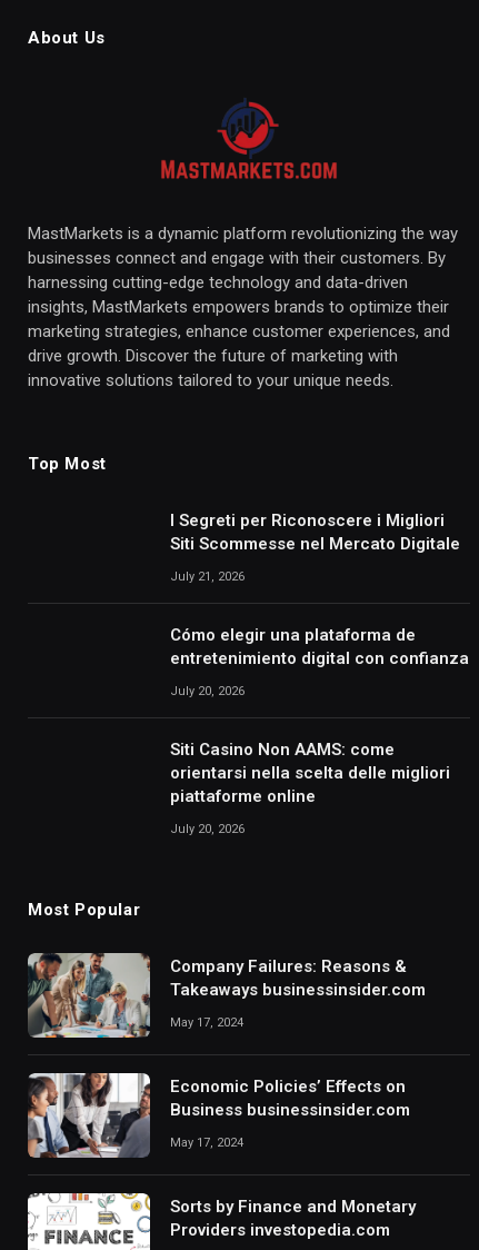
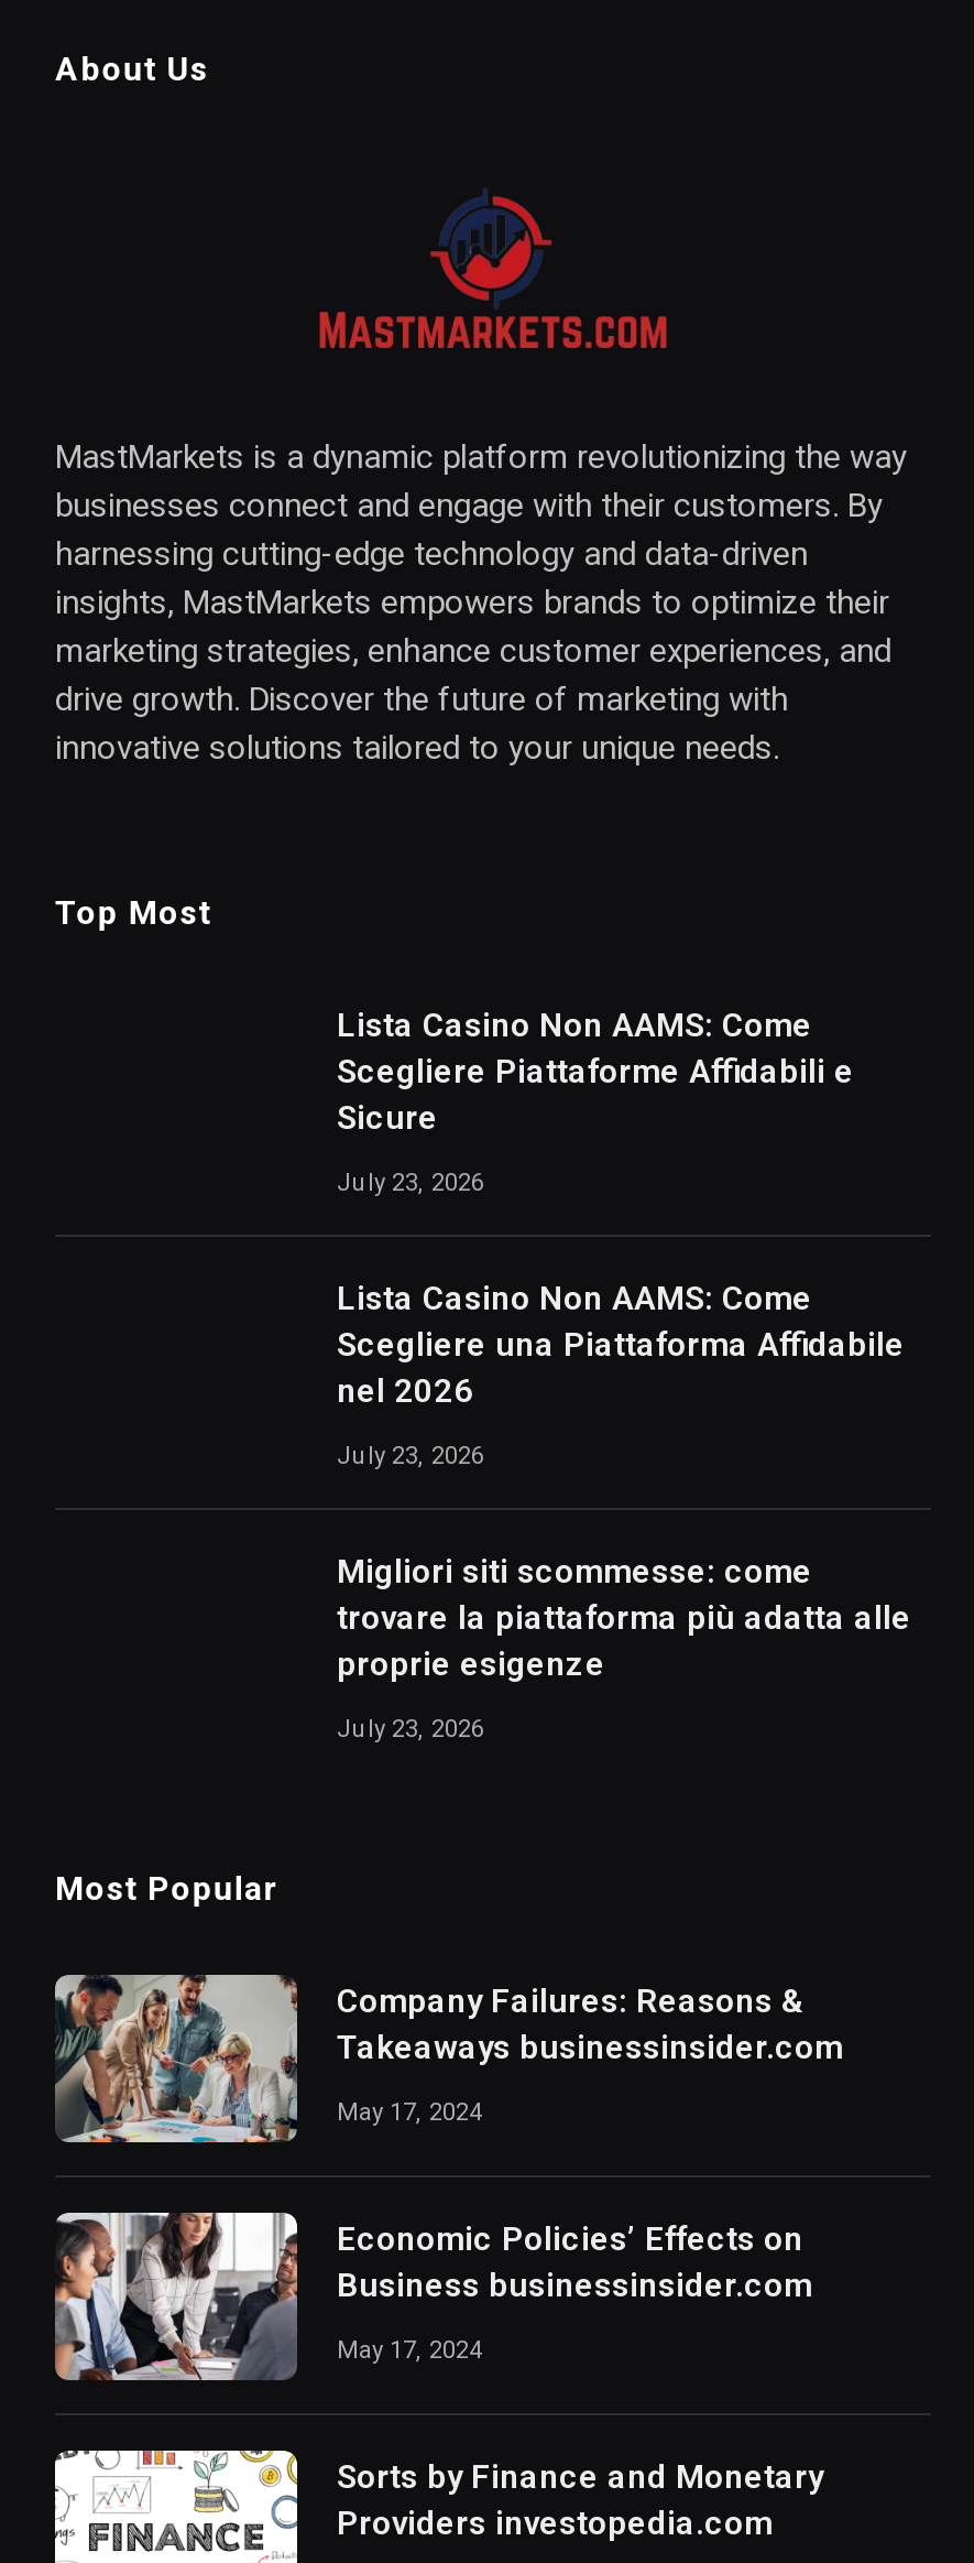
[170,511,460,554] I Segreti per Riconoscere i Migliori | Siti Scommesse nel Mercato Digitale -> [337,1006,854,1138] Lista Casino Non AAMS: Come | Scegliere Piattaforme Affidabili e | Sicure
[170,570,245,584] July 21, 2026 -> [337,1169,484,1197] July 23, 2026
[170,625,469,668] Cómo elegir una plataforma de | entretenimiento digital con confianza -> [337,1279,905,1411] Lista Casino Non AAMS: Come | Scegliere una Piattaforma Affidabile | nel 2026
[170,684,245,699] July 20, 2026 -> [337,1442,484,1471] July 23, 2026
[170,740,450,806] Siti Casino Non AAMS: come | orientarsi nella scelta delle migliori | piattaforme online -> [337,1552,911,1684] Migliori siti scommesse: come | trovare la piattaforma più adatta alle | proprie esigenze
[170,822,245,836] July 20, 2026 -> [337,1715,484,1744] July 23, 2026

